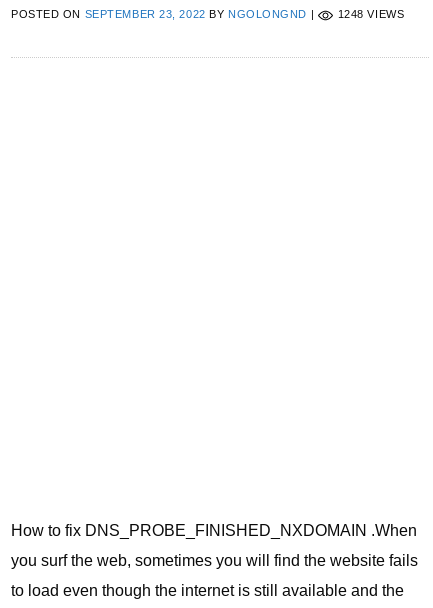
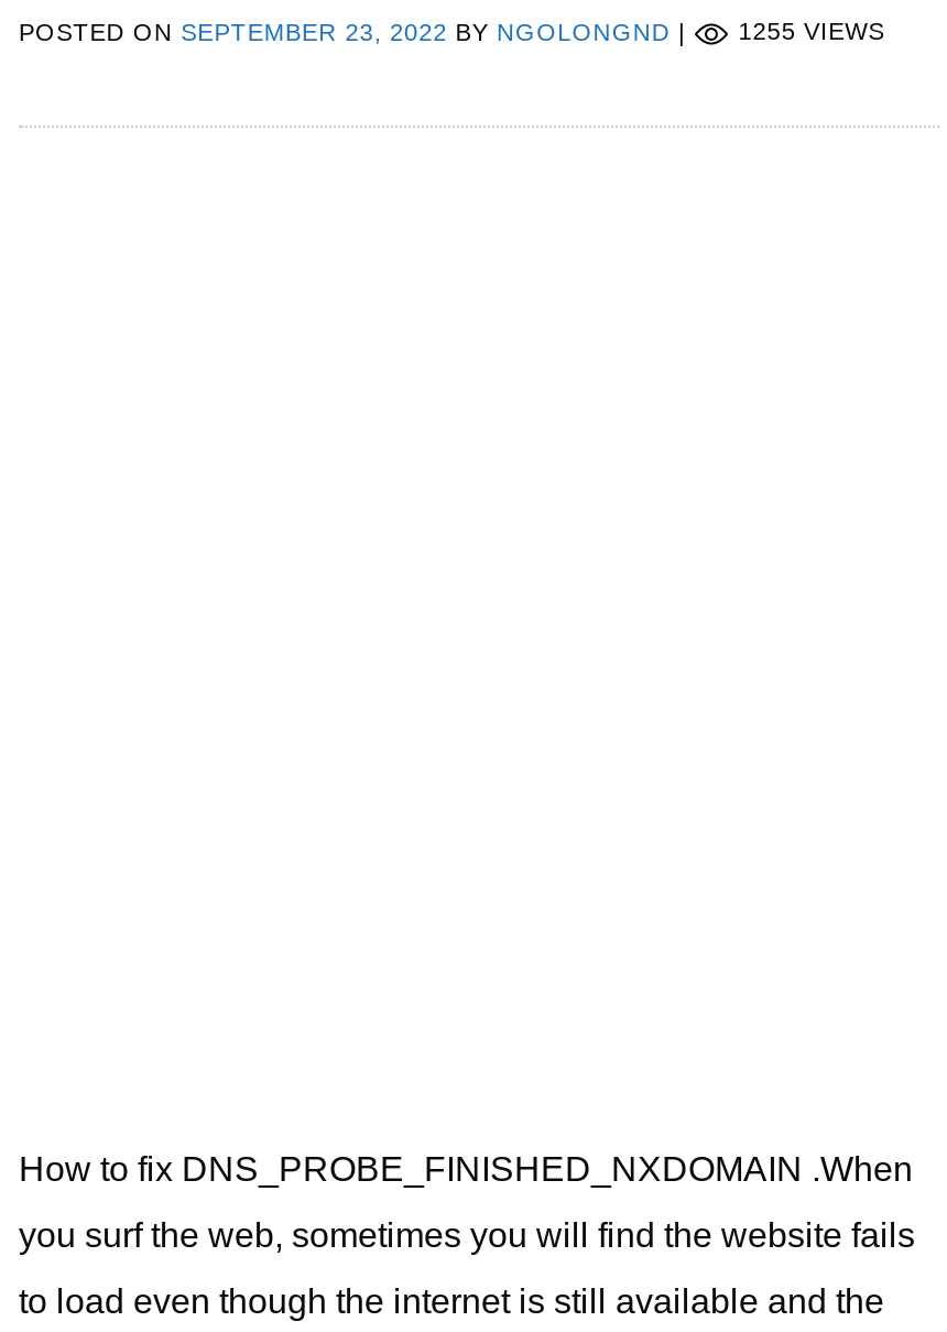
[338,8,404,20] 1248 VIEWS -> [738,19,885,45] 1255 VIEWS

